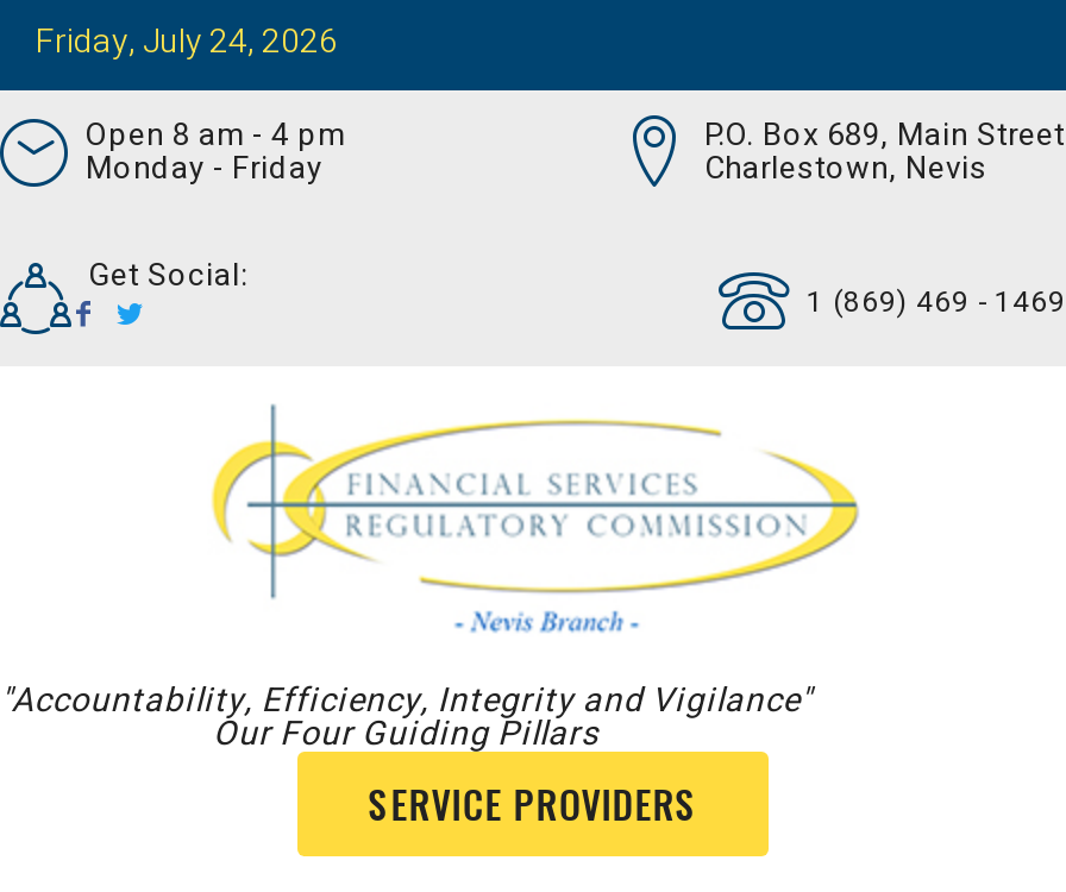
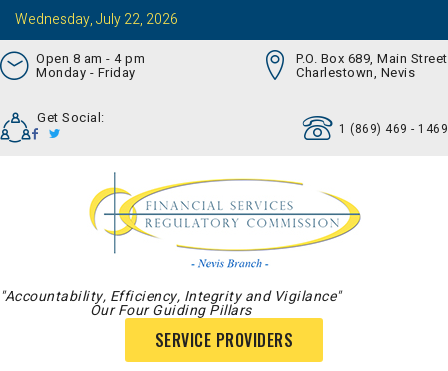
[36,17,338,67] Friday, July 24, 2026 -> [15,9,178,30] Wednesday, July 22, 2026

